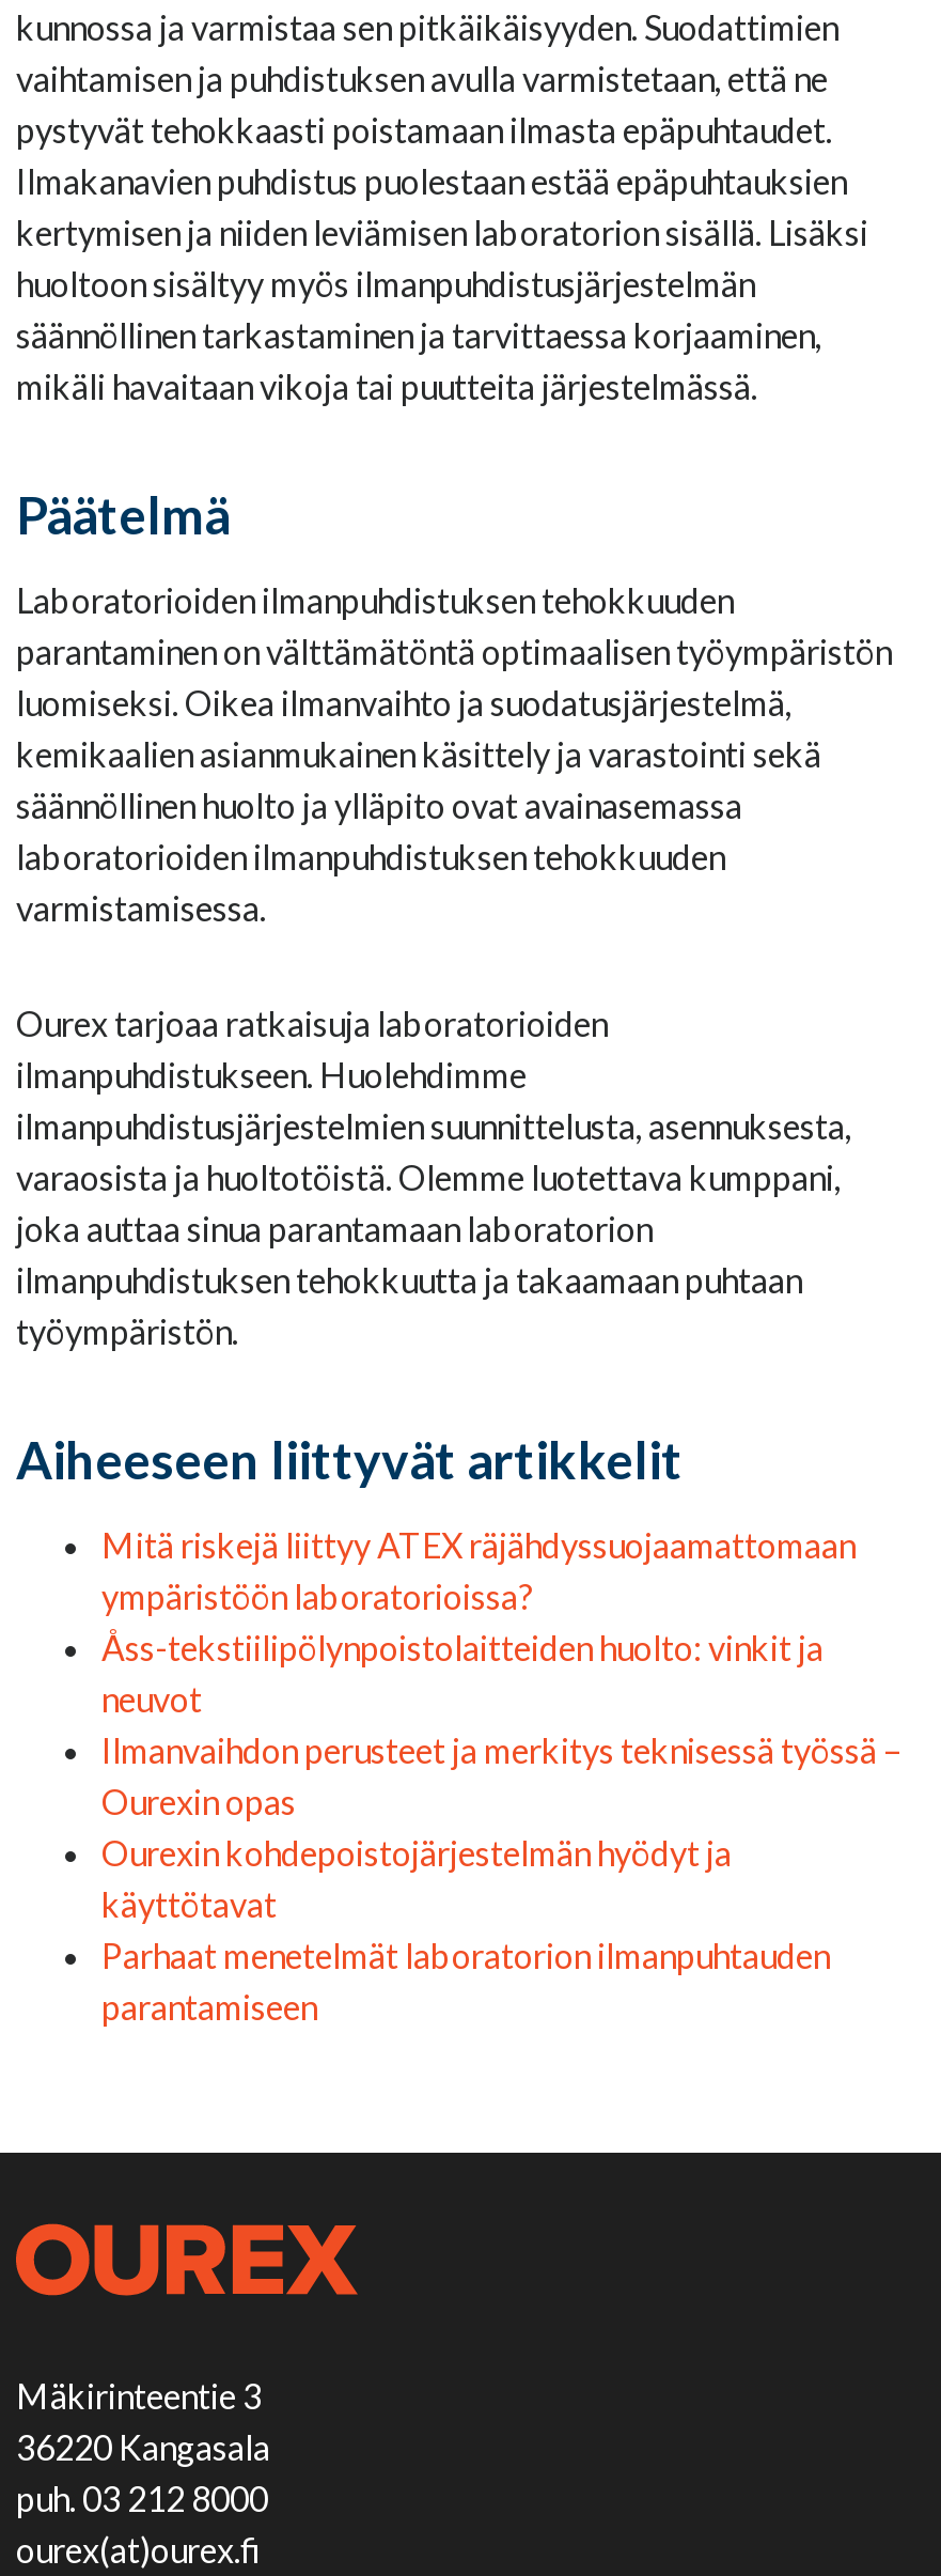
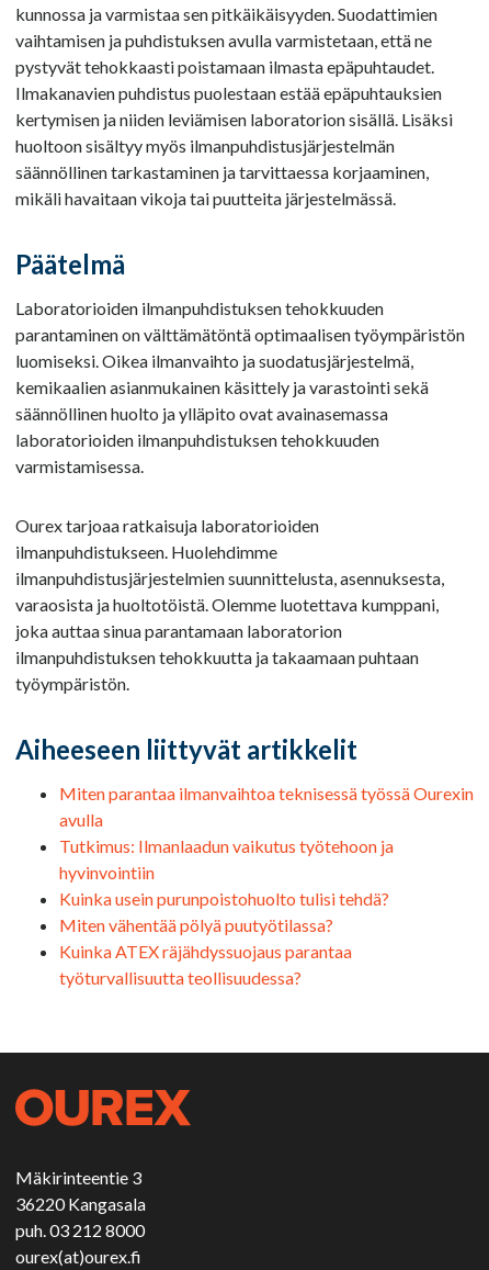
[101,1524,900,2027] Mitä riskejä liittyy ATEX räjähdyssuojaamattomaan | ympäristöön laboratorioissa? | Åss-tekstiilipölynpoistolaitteiden huolto: vinkit ja | neuvot | Ilmanvaihdon perusteet ja merkitys teknisessä työssä – | Ourexin opas | Ourexin kohdepoistojärjestelmän hyödyt ja | käyttötavat | Parhaat menetelmät laboratorion ilmanpuhtauden | parantamiseen -> [59,783,474,988] Miten parantaa ilmanvaihtoa teknisessä työssä Ourexin | avulla | Tutkimus: Ilmanlaadun vaikutus työtehoon ja | hyvinvointiin | Kuinka usein purunpoistohuolto tulisi tehdä? | Miten vähentää pölyä puutyötilassa? | Kuinka ATEX räjähdyssuojaus parantaa | työturvallisuutta teollisuudessa?

